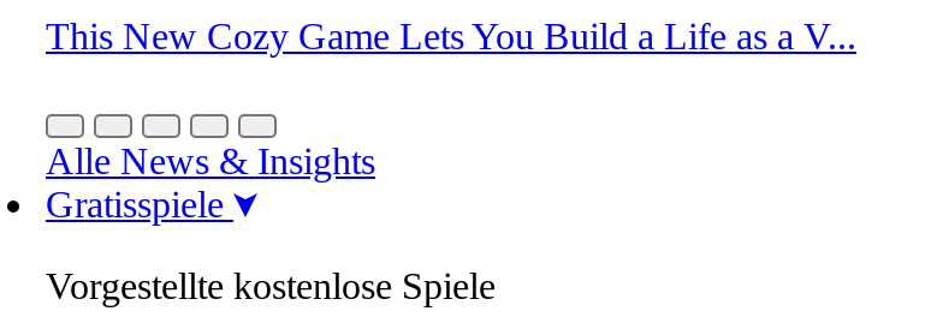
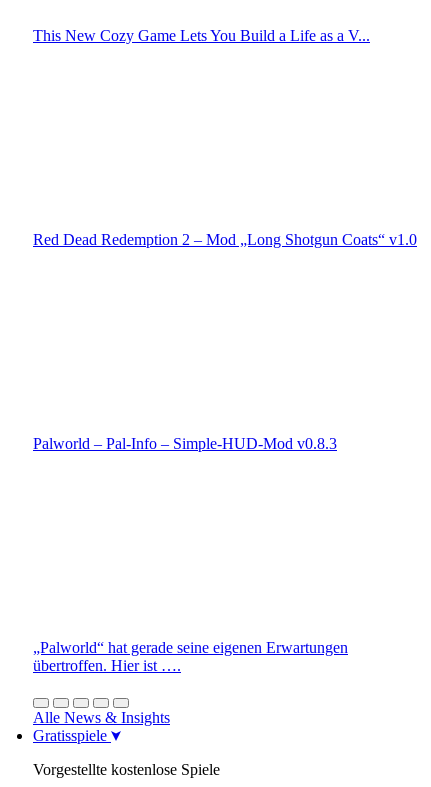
none -> [33,231,417,248] Red Dead Redemption 2 – Mod „Long Shotgun Coats“ v1.0
none -> [33,435,337,452] Palworld – Pal-Info – Simple-HUD-Mod v0.8.3
none -> [33,639,348,674] „Palworld“ hat gerade seine eigenen Erwartungen | übertroffen. Hier ist ….

